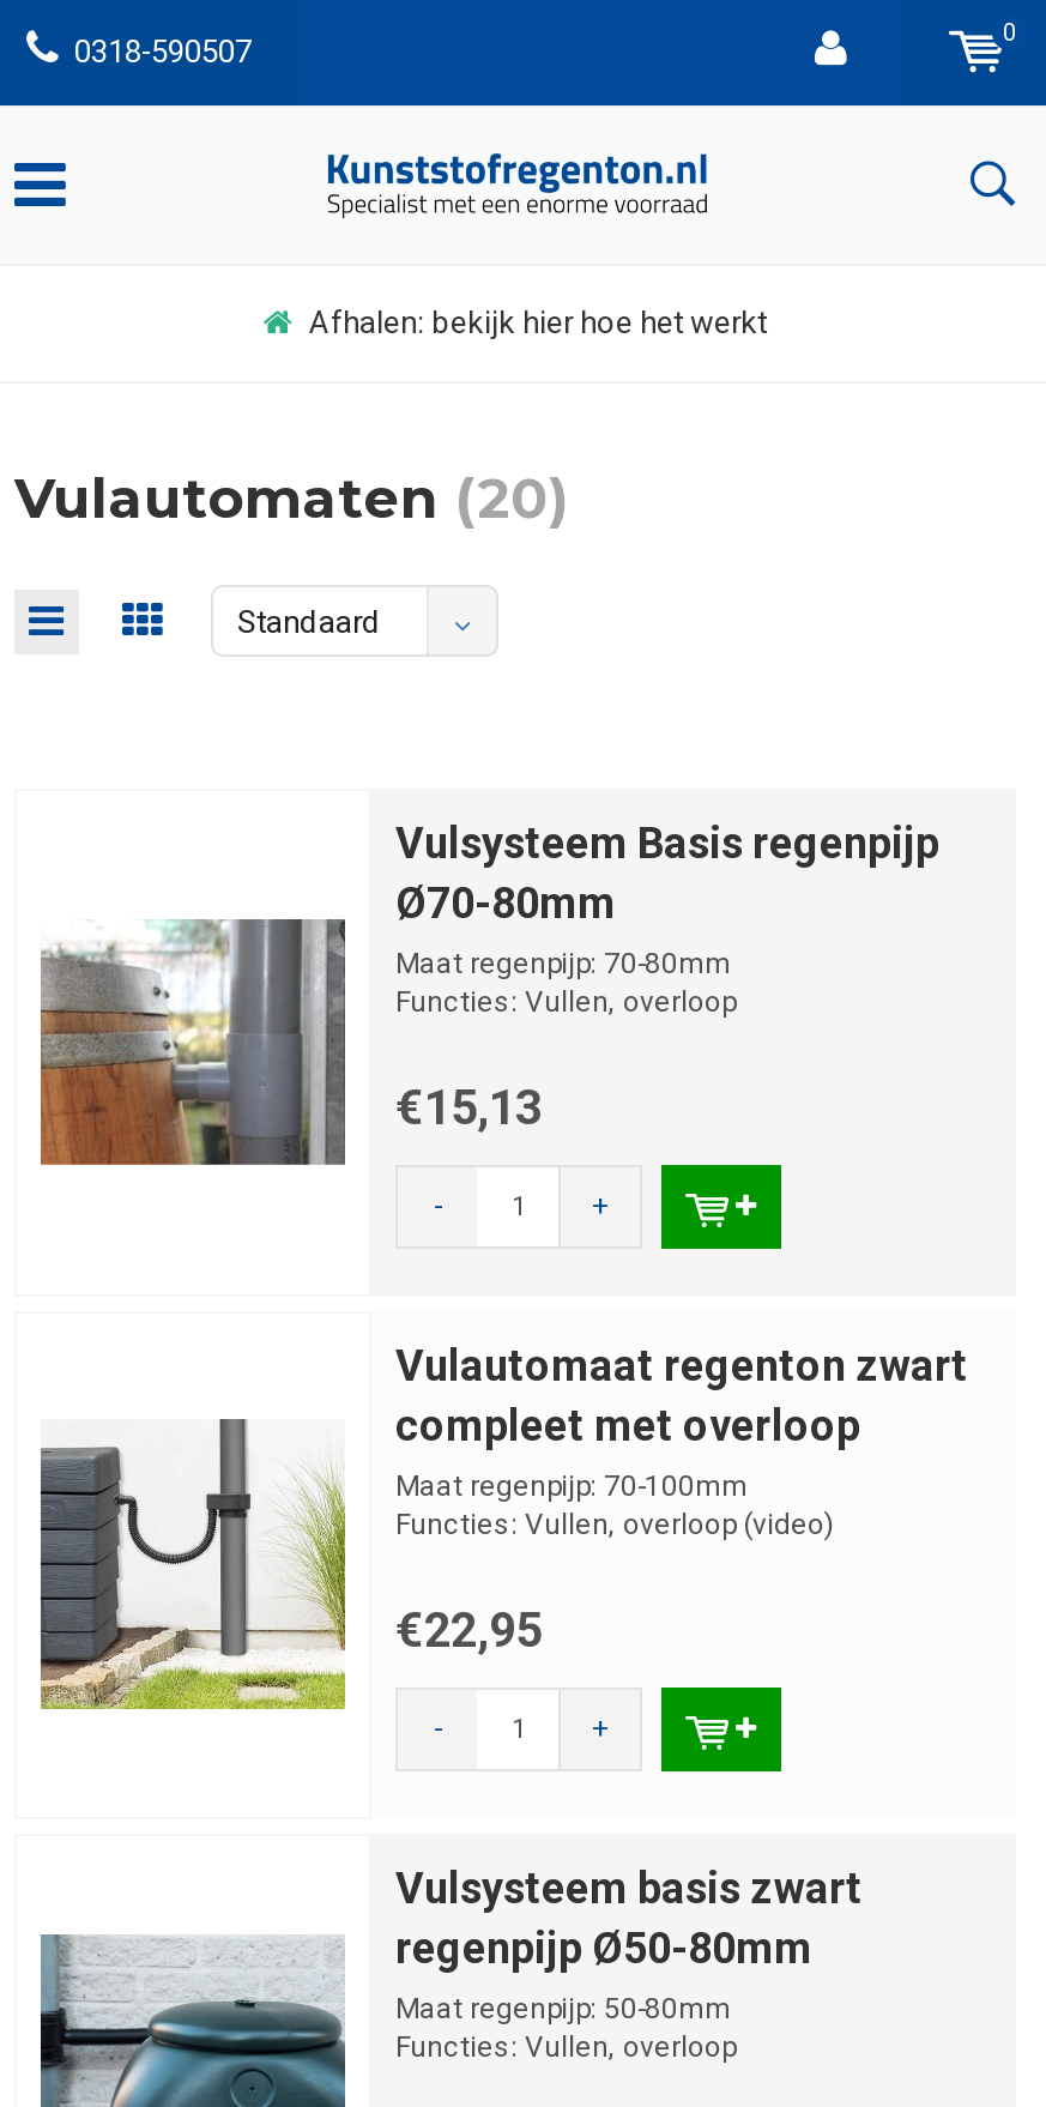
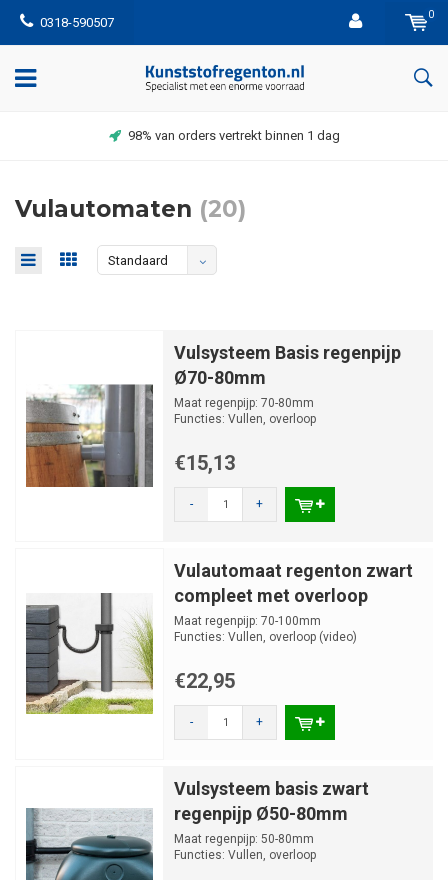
[309,304,767,340] Afhalen: bekijk hier hoe het werkt -> [127,128,339,143] 98% van orders vertrekt binnen 1 dag

